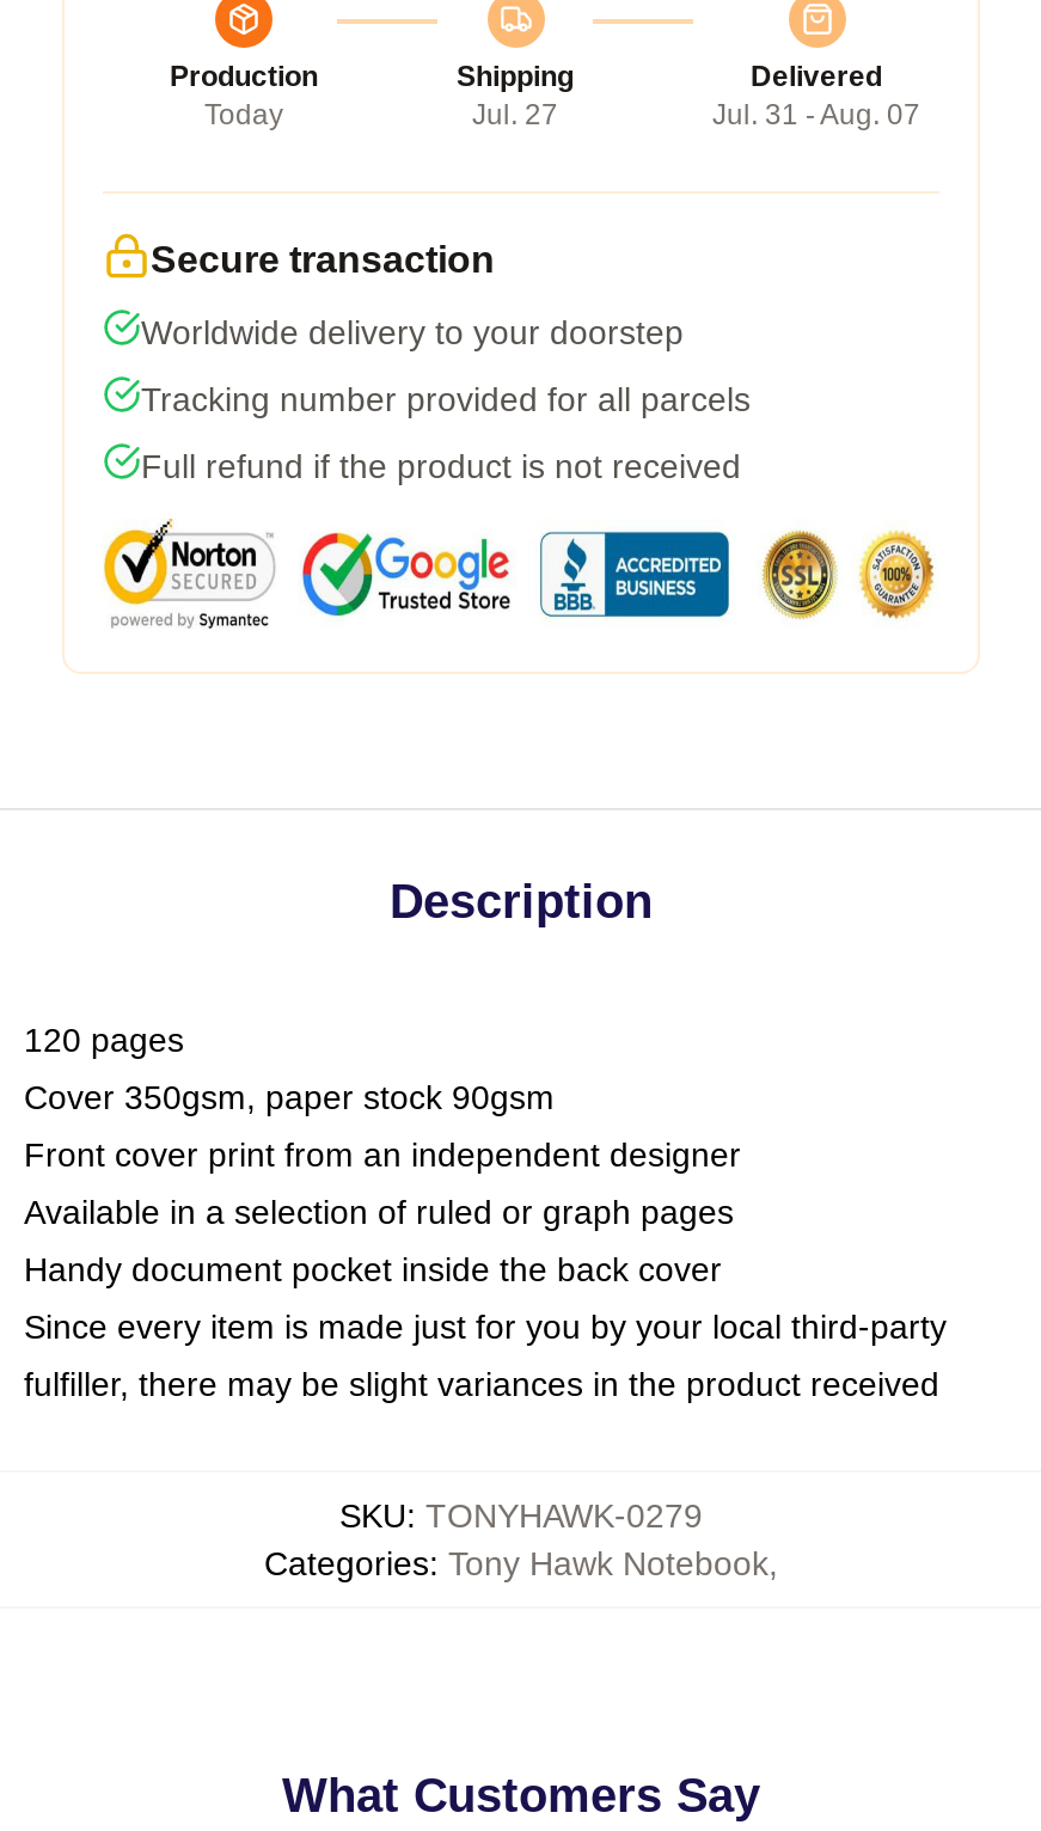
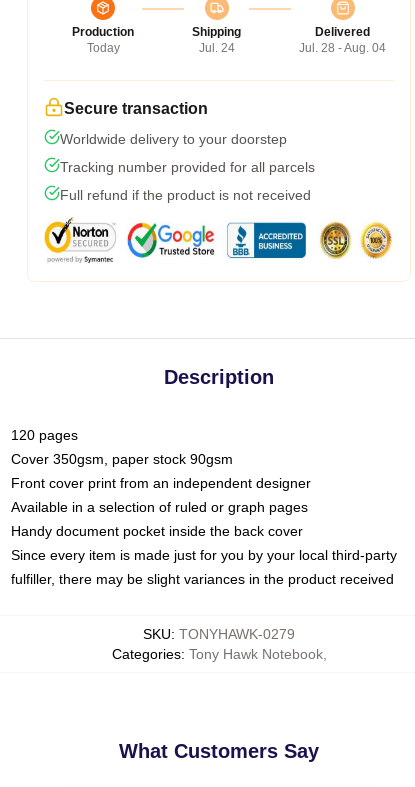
[472,97,558,131] Jul. 27 -> [198,41,234,55] Jul. 24
[712,97,920,131] Jul. 31 - Aug. 07 -> [299,41,386,55] Jul. 28 - Aug. 04

